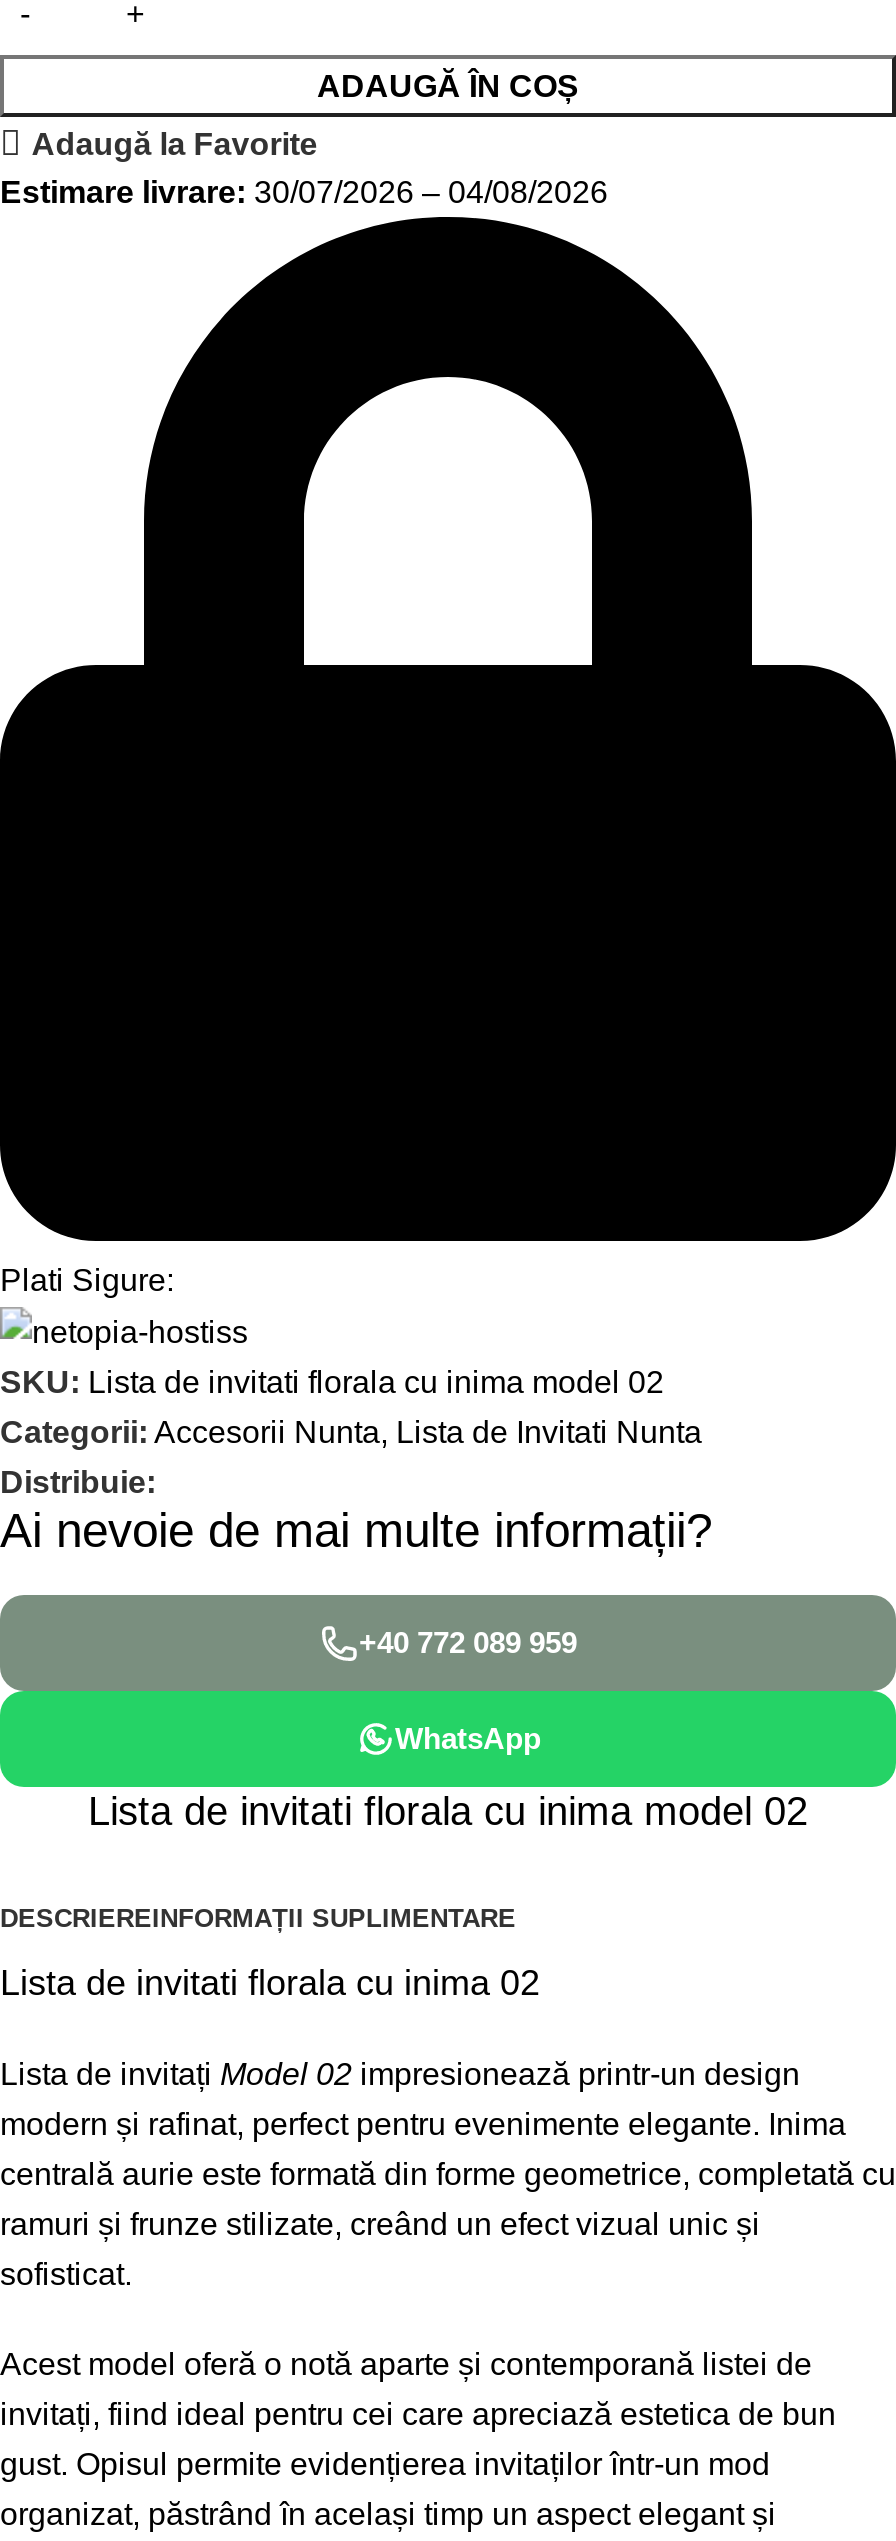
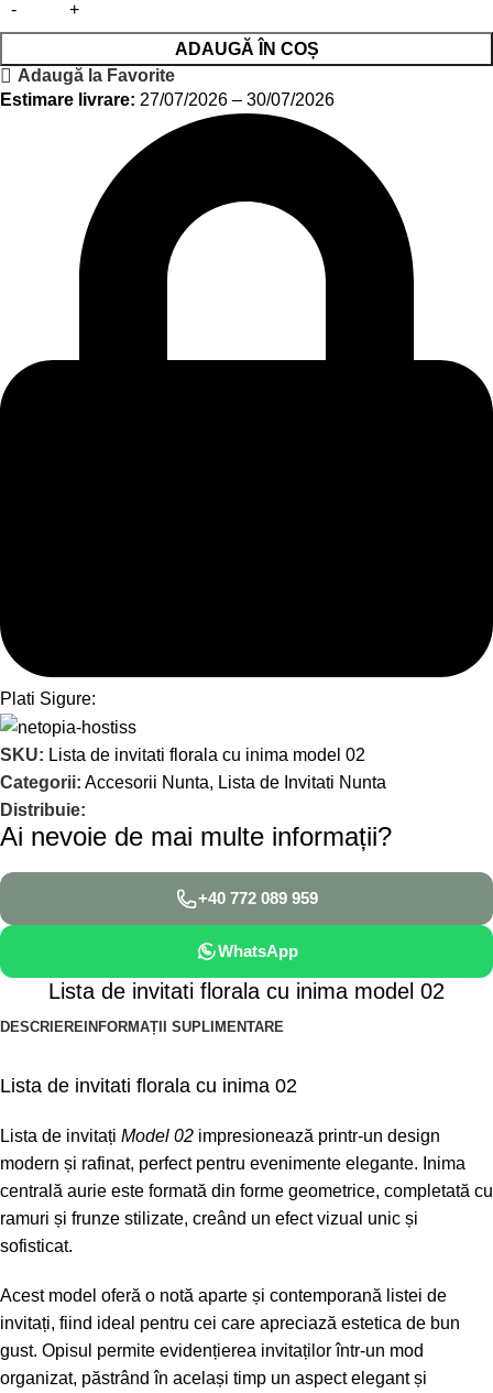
[0,176,608,210] Estimare livrare: 30/07/2026 – 04/08/2026 -> [0,90,335,108] Estimare livrare: 27/07/2026 – 30/07/2026
moved [0,1903,516,1933] -> [0,1019,284,1035]: DESCRIEREINFORMAȚII SUPLIMENTARE

